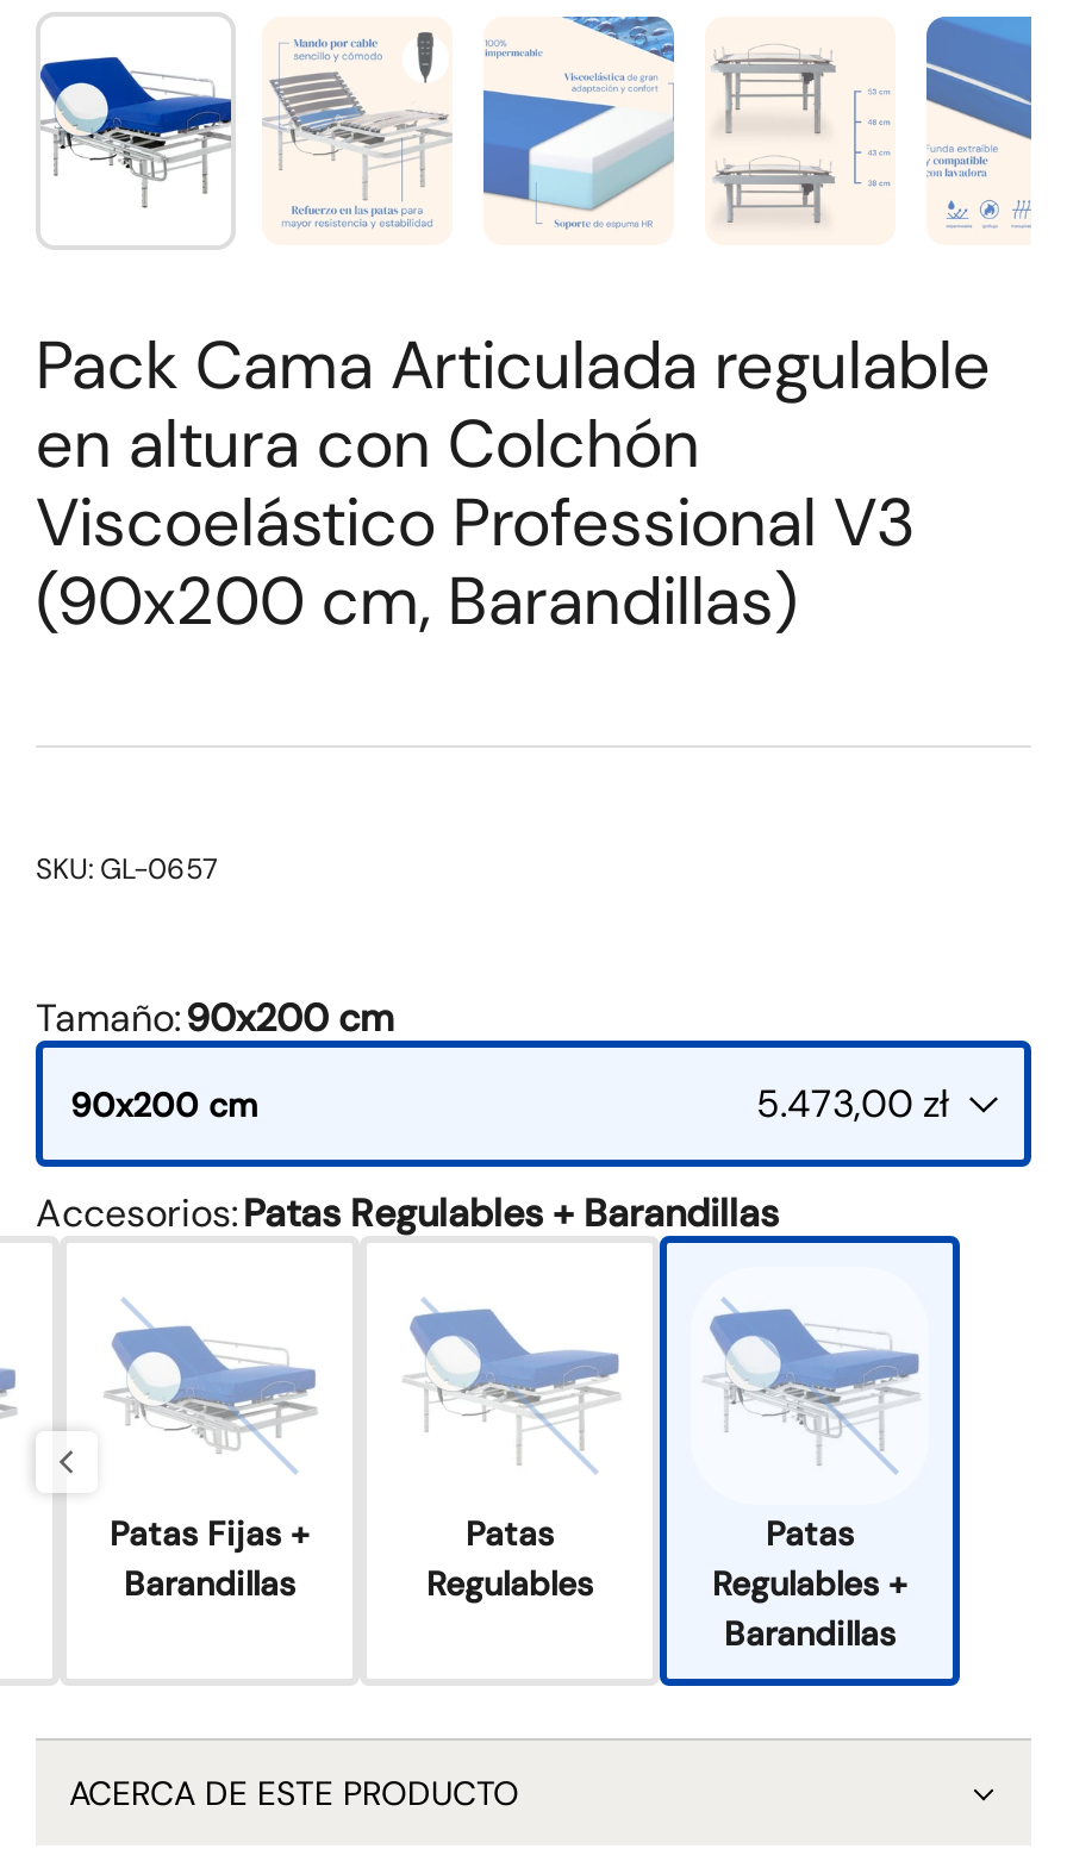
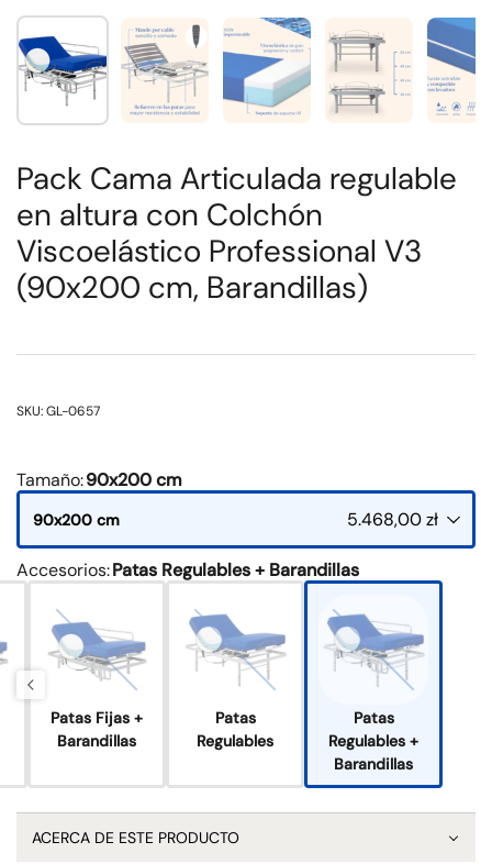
[756,1077,949,1127] 5.473,00 zł -> [346,507,438,530] 5.468,00 zł

